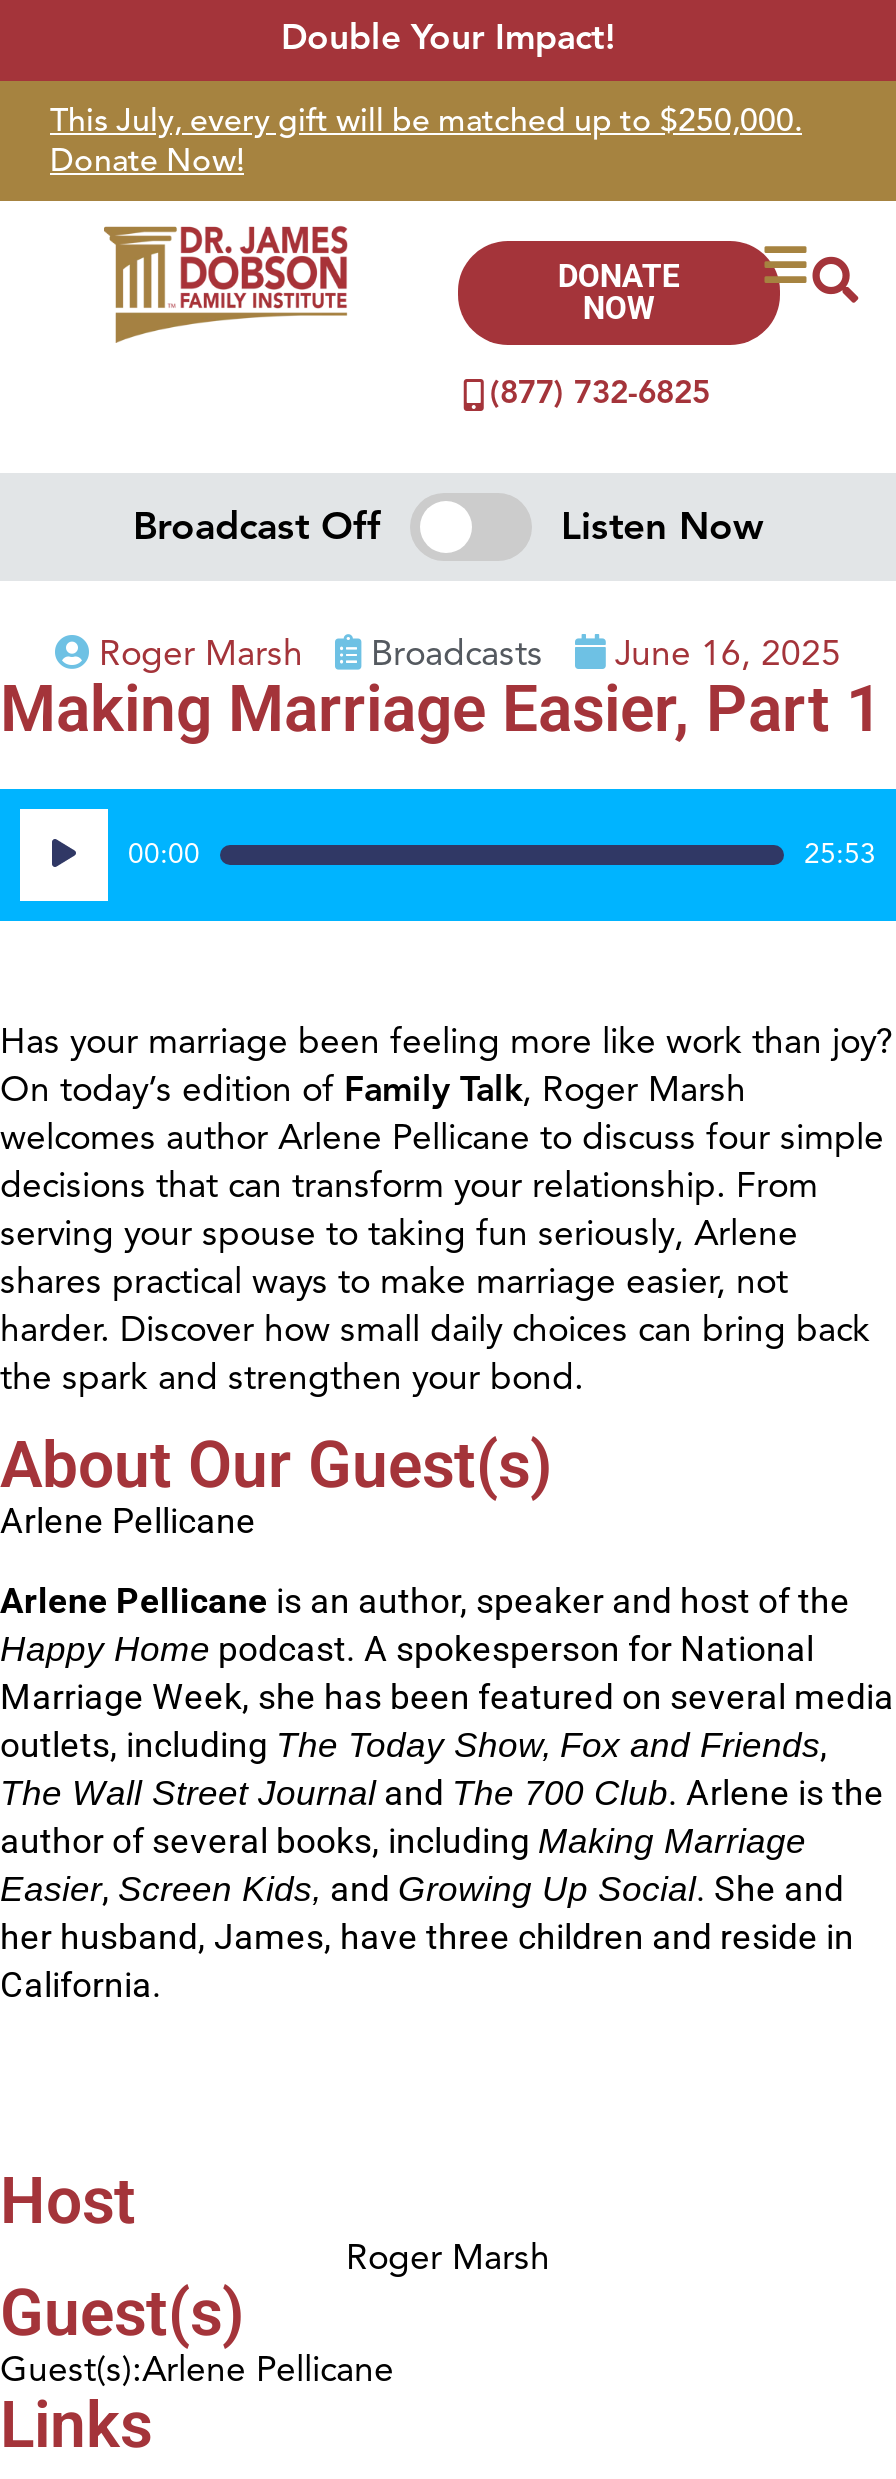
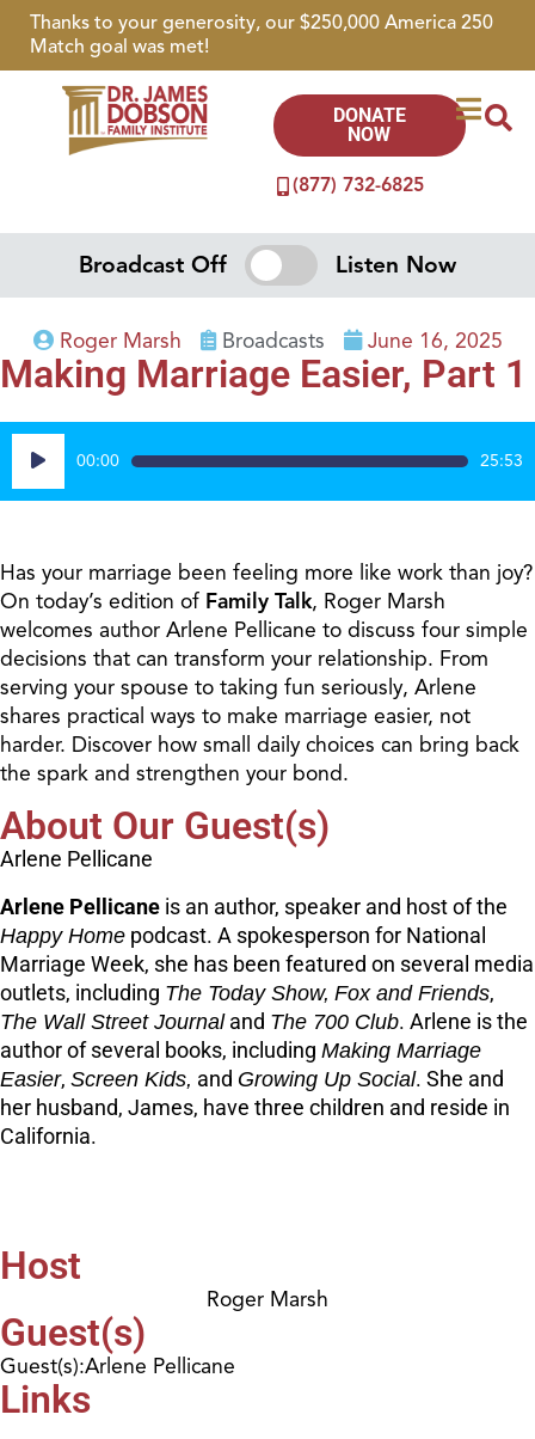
[50,15,802,181] Double Your Impact! | This July, every gift will be matched up to $250,000. | Donate Now! -> [30,11,493,59] Thanks to your generosity, our $250,000 America 250 | Match goal was met!

